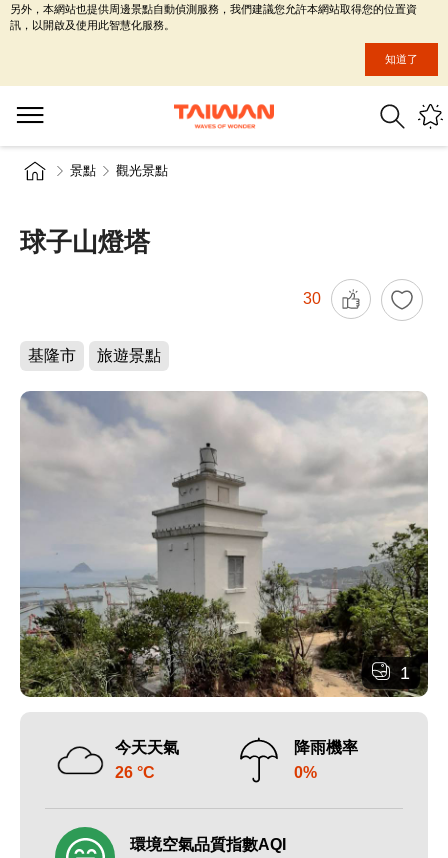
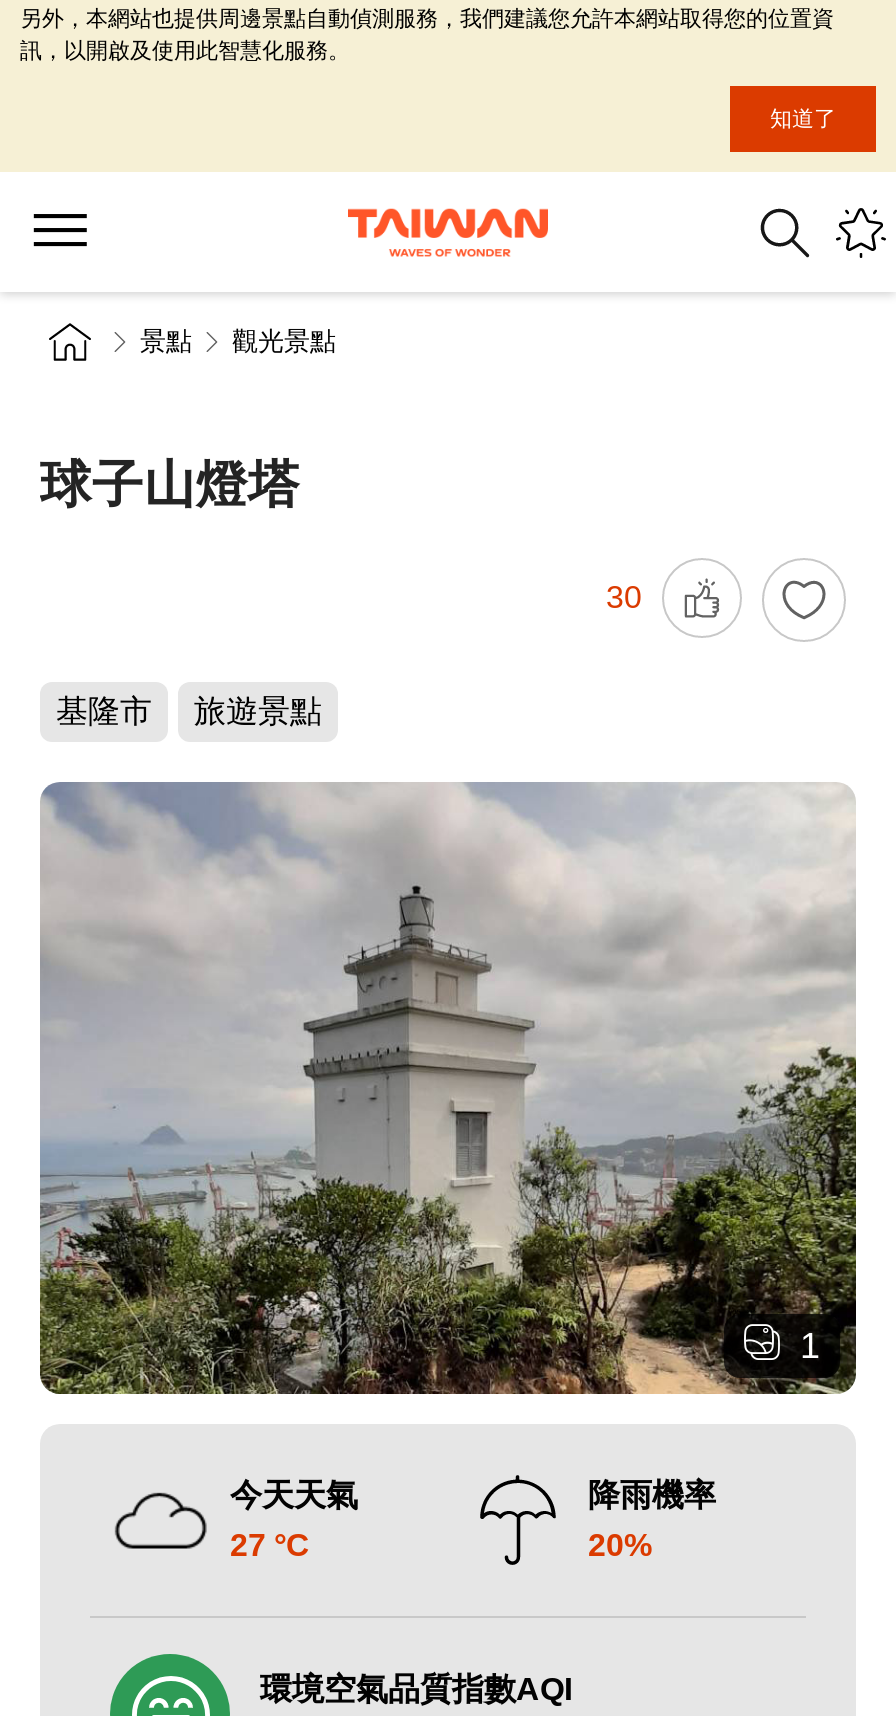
[115,764,155,781] 26 °C -> [230,1528,310,1562] 27 °C
[294,764,317,781] 0% -> [588,1528,652,1562] 20%

